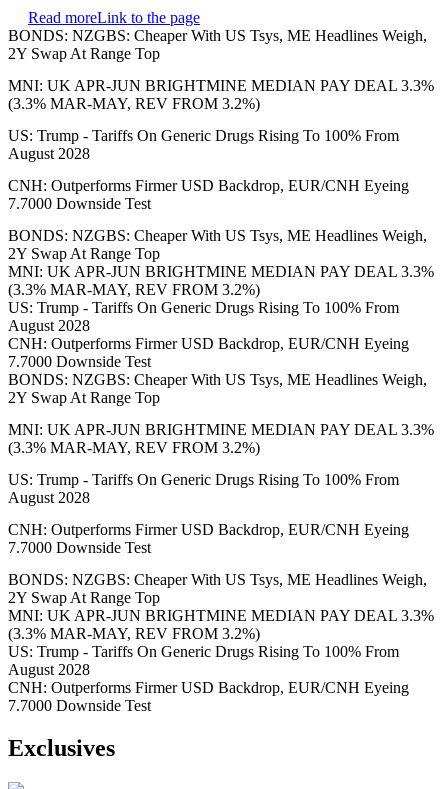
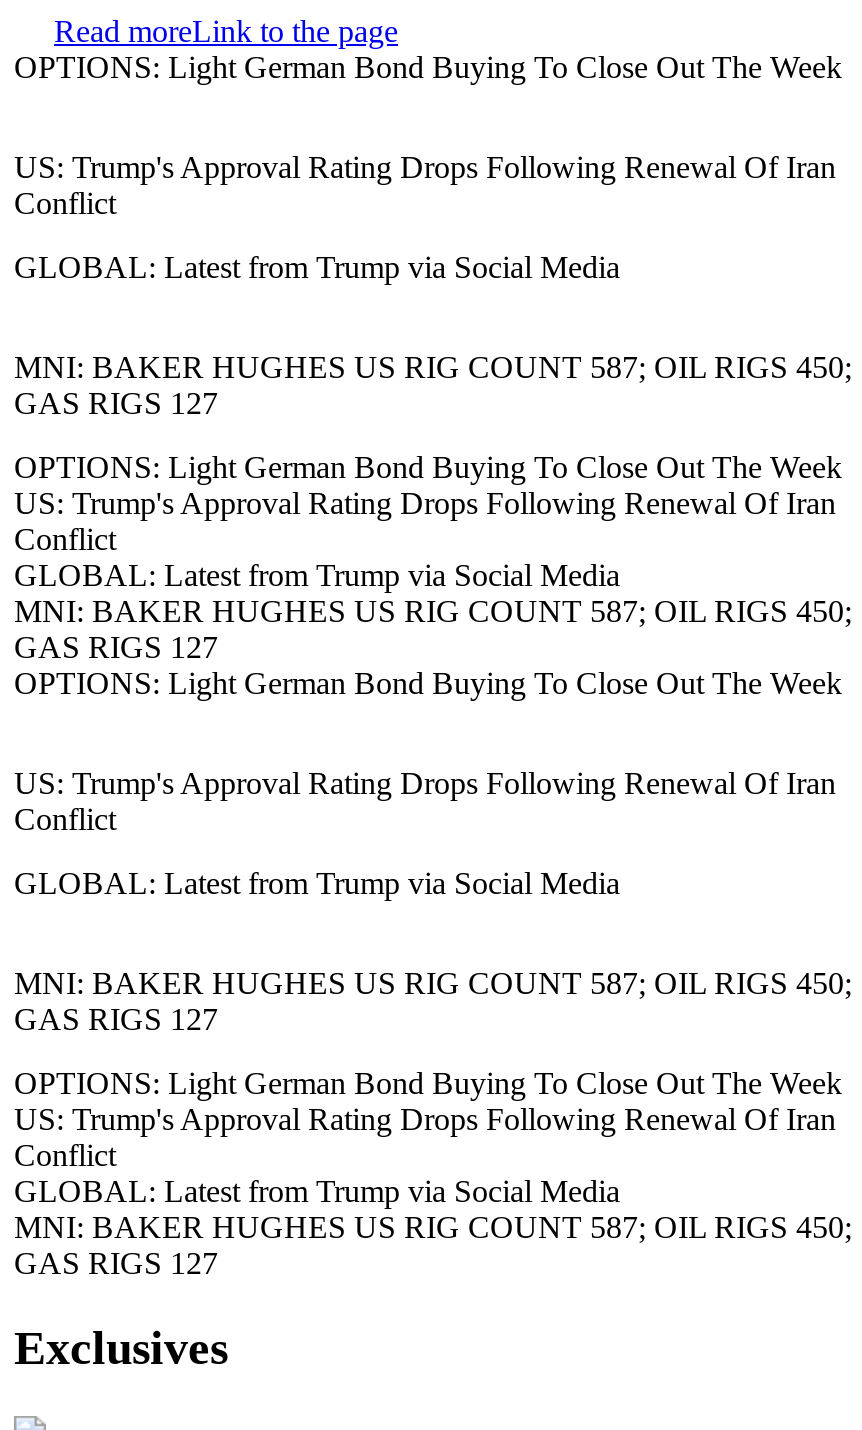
[8,27,427,62] BONDS: NZGBS: Cheaper With US Tsys, ME Headlines Weigh, | 2Y Swap At Range Top -> [14,50,842,84] OPTIONS: Light German Bond Buying To Close Out The Week
[8,77,434,112] MNI: UK APR-JUN BRIGHTMINE MEDIAN PAY DEAL 3.3% | (3.3% MAR-MAY, REV FROM 3.2%) -> [14,150,836,220] US: Trump's Approval Rating Drops Following Renewal Of Iran | Conflict
[8,127,399,162] US: Trump - Tariffs On Generic Drugs Rising To 100% From | August 2028 -> [14,250,620,284] GLOBAL: Latest from Trump via Social Media
[8,177,409,212] CNH: Outperforms Firmer USD Backdrop, EUR/CNH Eyeing | 7.7000 Downside Test -> [14,350,852,420] MNI: BAKER HUGHES US RIG COUNT 587; OIL RIGS 450; | GAS RIGS 127
[8,227,434,406] BONDS: NZGBS: Cheaper With US Tsys, ME Headlines Weigh, | 2Y Swap At Range Top | MNI: UK APR-JUN BRIGHTMINE MEDIAN PAY DEAL 3.3% | (3.3% MAR-MAY, REV FROM 3.2%) | US: Trump - Tariffs On Generic Drugs Rising To 100% From | August 2028 | CNH: Outperforms Firmer USD Backdrop, EUR/CNH Eyeing | 7.7000 Downside Test | BONDS: NZGBS: Cheaper With US Tsys, ME Headlines Weigh, | 2Y Swap At Range Top -> [14,450,852,700] OPTIONS: Light German Bond Buying To Close Out The Week | US: Trump's Approval Rating Drops Following Renewal Of Iran | Conflict | GLOBAL: Latest from Trump via Social Media | MNI: BAKER HUGHES US RIG COUNT 587; OIL RIGS 450; | GAS RIGS 127 | OPTIONS: Light German Bond Buying To Close Out The Week
[8,421,434,456] MNI: UK APR-JUN BRIGHTMINE MEDIAN PAY DEAL 3.3% | (3.3% MAR-MAY, REV FROM 3.2%) -> [14,766,836,836] US: Trump's Approval Rating Drops Following Renewal Of Iran | Conflict
[8,471,399,506] US: Trump - Tariffs On Generic Drugs Rising To 100% From | August 2028 -> [14,866,620,900] GLOBAL: Latest from Trump via Social Media
[8,521,409,556] CNH: Outperforms Firmer USD Backdrop, EUR/CNH Eyeing | 7.7000 Downside Test -> [14,966,852,1036] MNI: BAKER HUGHES US RIG COUNT 587; OIL RIGS 450; | GAS RIGS 127
[8,571,434,714] BONDS: NZGBS: Cheaper With US Tsys, ME Headlines Weigh, | 2Y Swap At Range Top | MNI: UK APR-JUN BRIGHTMINE MEDIAN PAY DEAL 3.3% | (3.3% MAR-MAY, REV FROM 3.2%) | US: Trump - Tariffs On Generic Drugs Rising To 100% From | August 2028 | CNH: Outperforms Firmer USD Backdrop, EUR/CNH Eyeing | 7.7000 Downside Test -> [14,1066,852,1280] OPTIONS: Light German Bond Buying To Close Out The Week | US: Trump's Approval Rating Drops Following Renewal Of Iran | Conflict | GLOBAL: Latest from Trump via Social Media | MNI: BAKER HUGHES US RIG COUNT 587; OIL RIGS 450; | GAS RIGS 127

